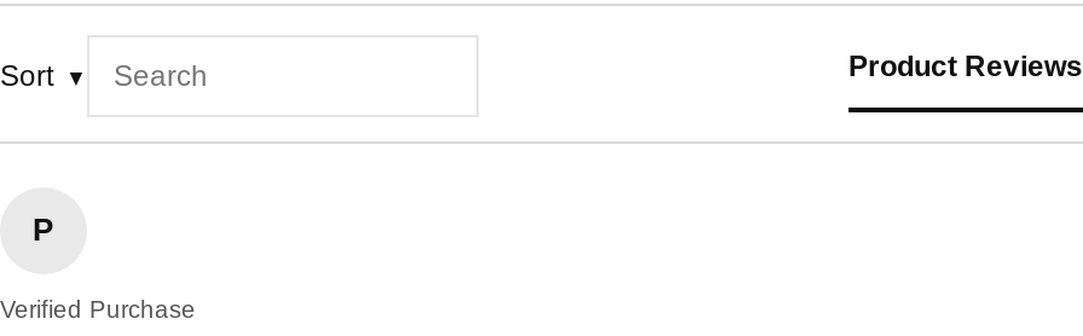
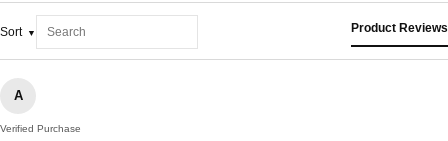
[33,212,54,248] P -> [13,88,22,103] A

